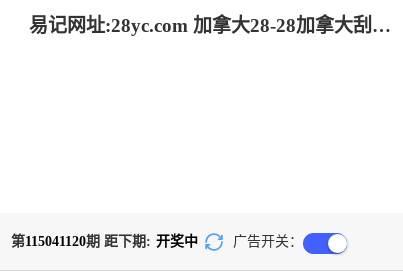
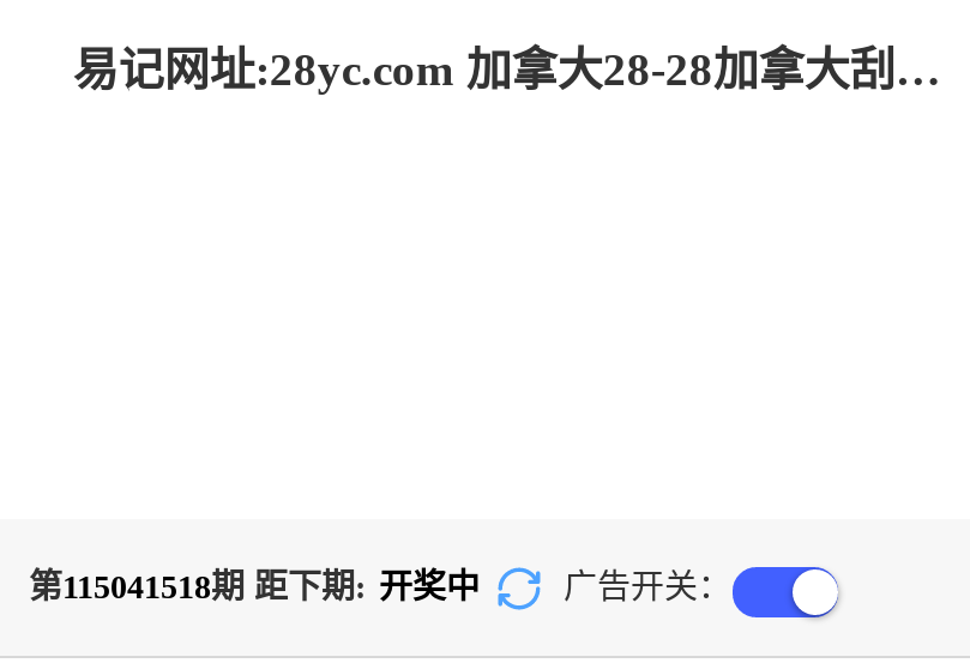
[11,233,198,248] 第115041120期 距下期: 开奖中 -> [29,568,480,604] 第115041518期 距下期: 开奖中

